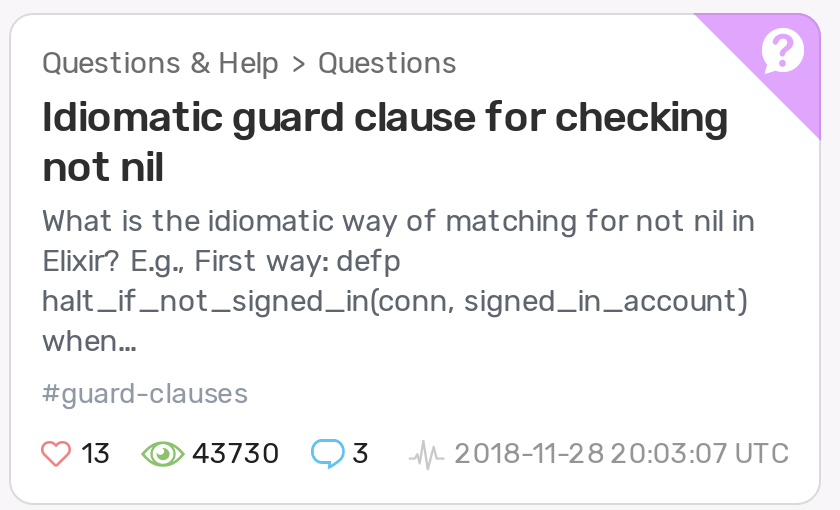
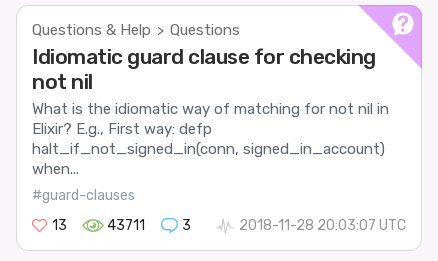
[192,437,280,471] 43730 -> [107,217,145,234] 43711

